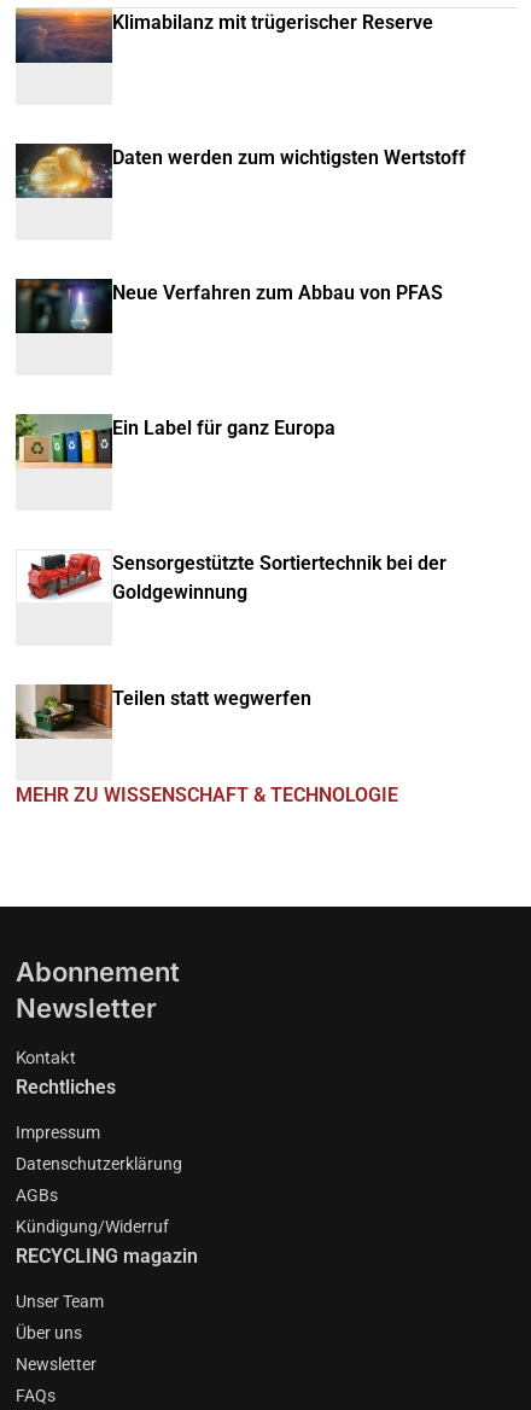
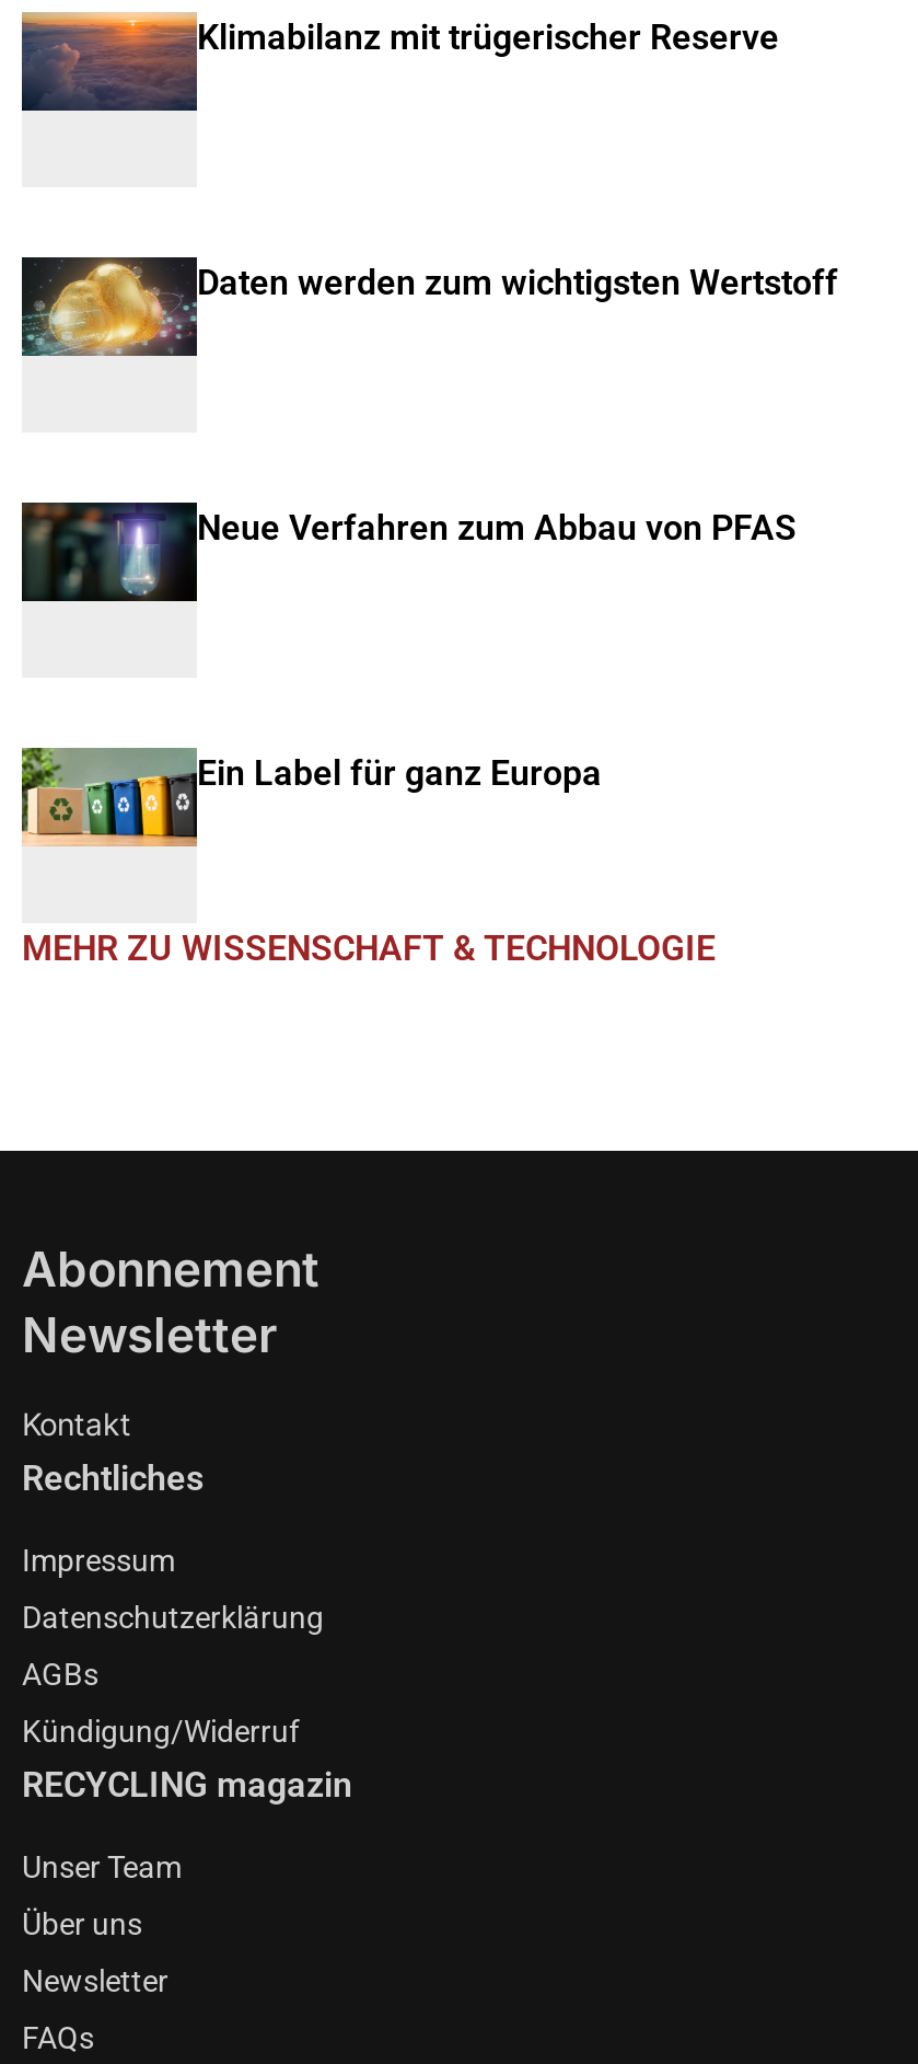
[27,552,447,604] [image] | Sensorgestützte Sortiertechnik bei der | Goldgewinnung -> none
[14,683,311,740] [image] | Teilen statt wegwerfen -> none

